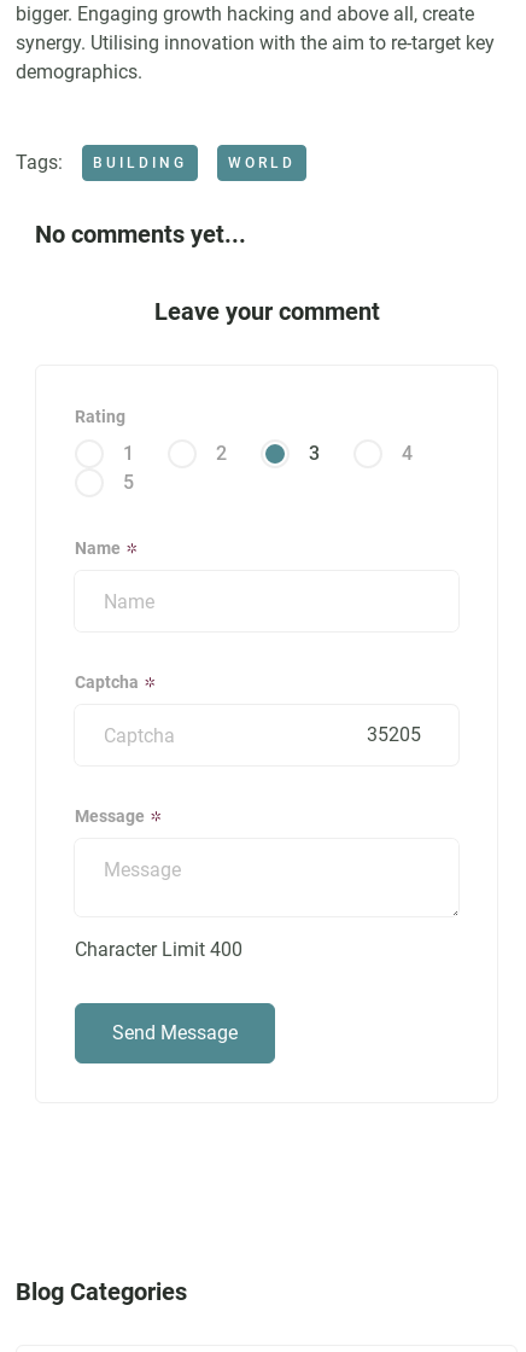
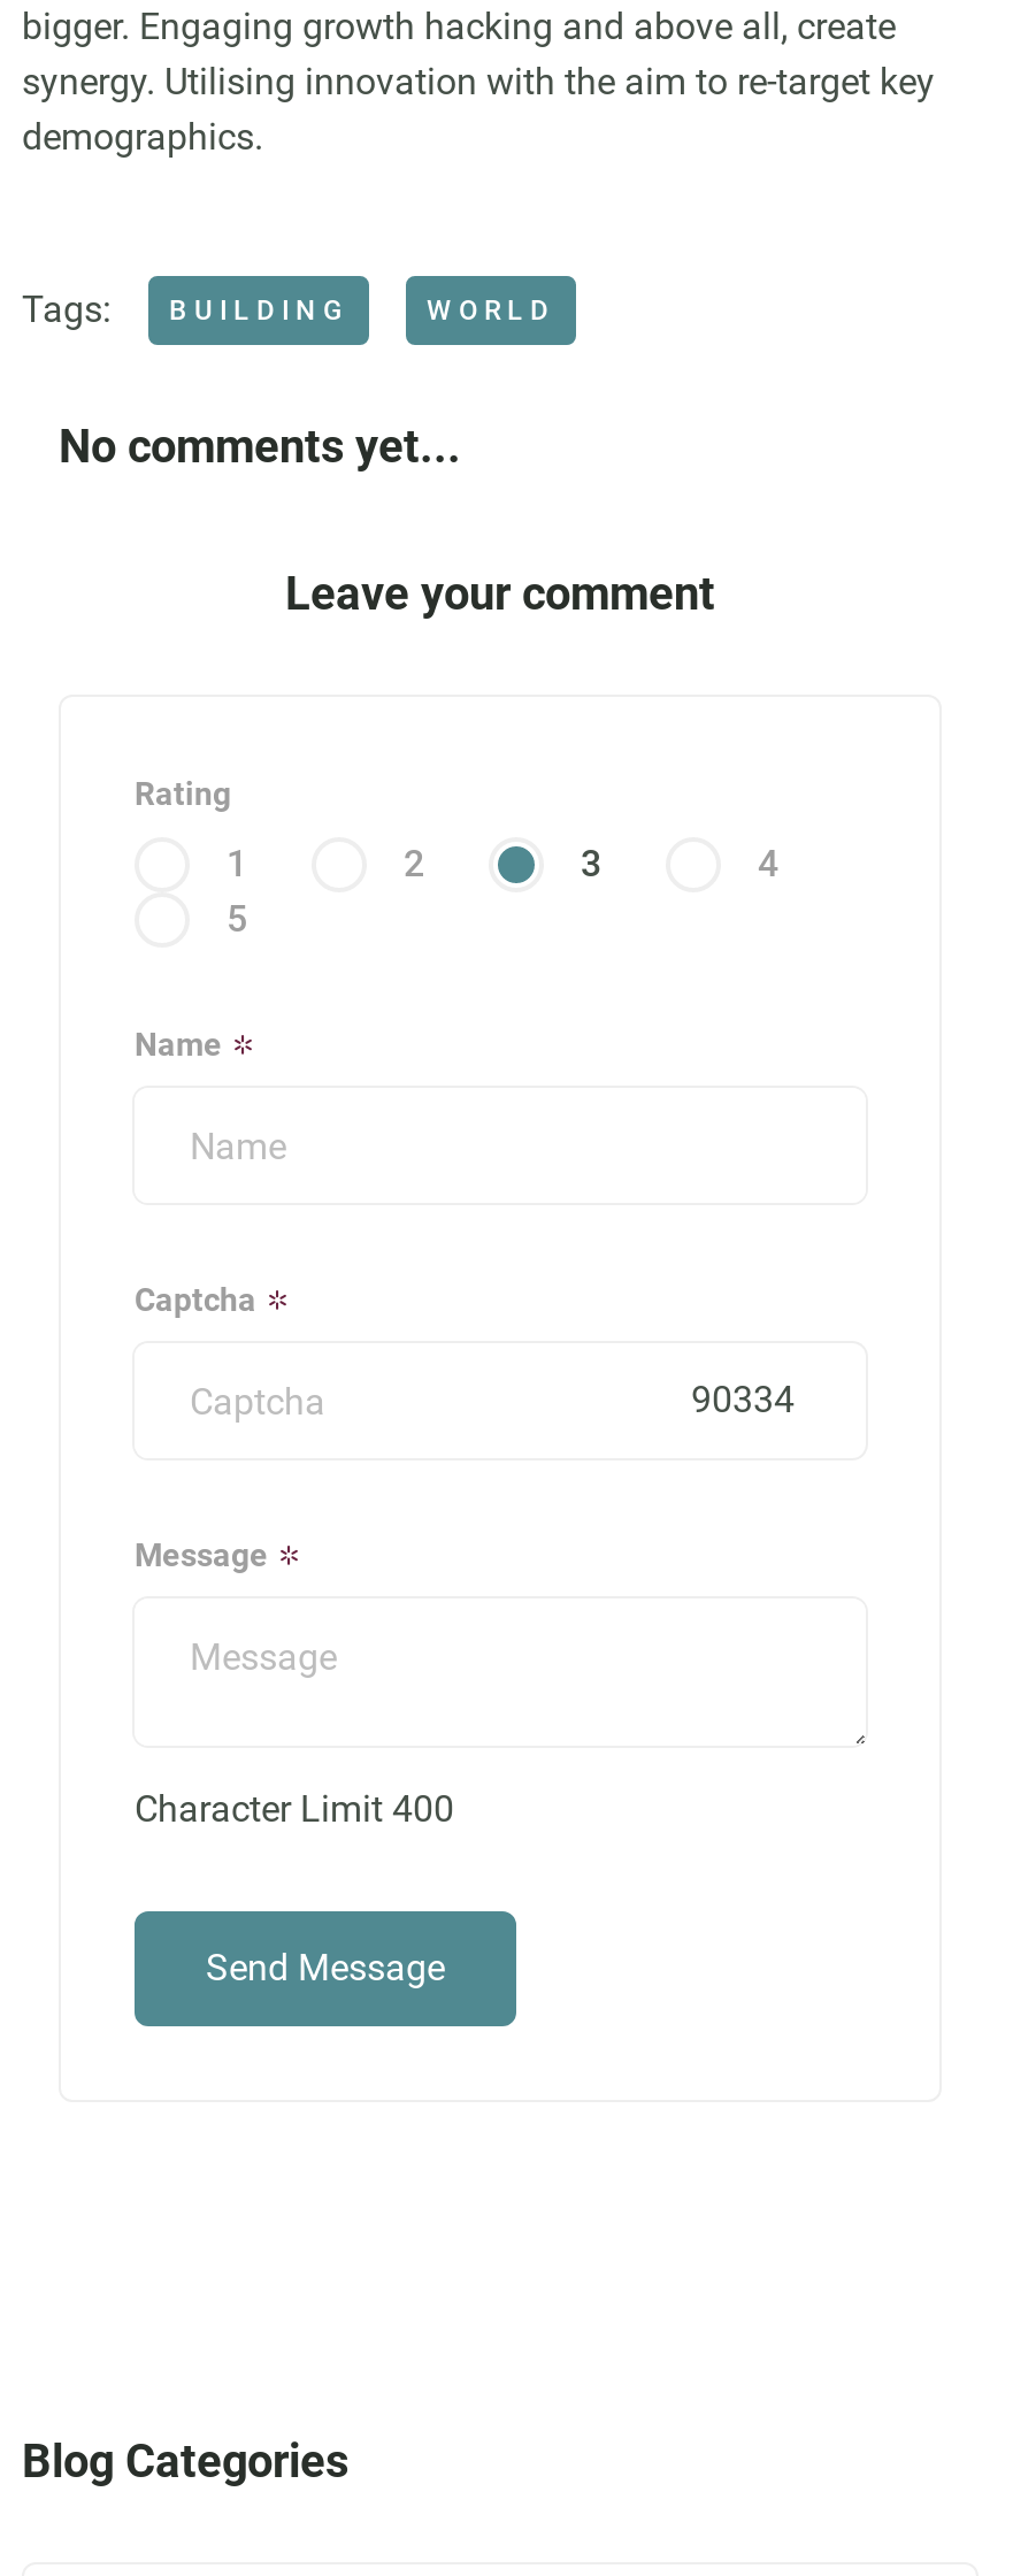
[367,723,421,746] 35205 -> [691,1378,795,1422] 90334

